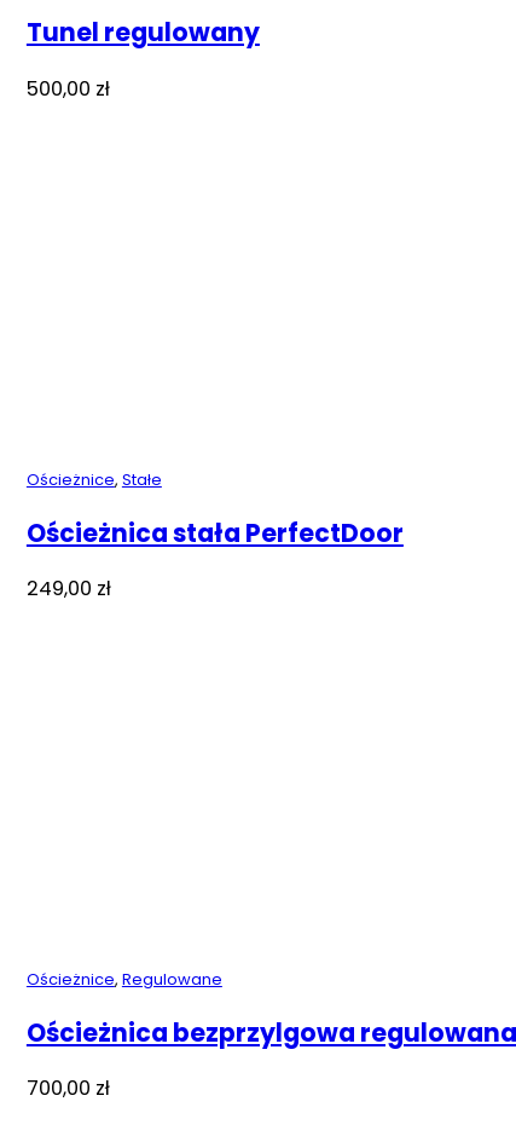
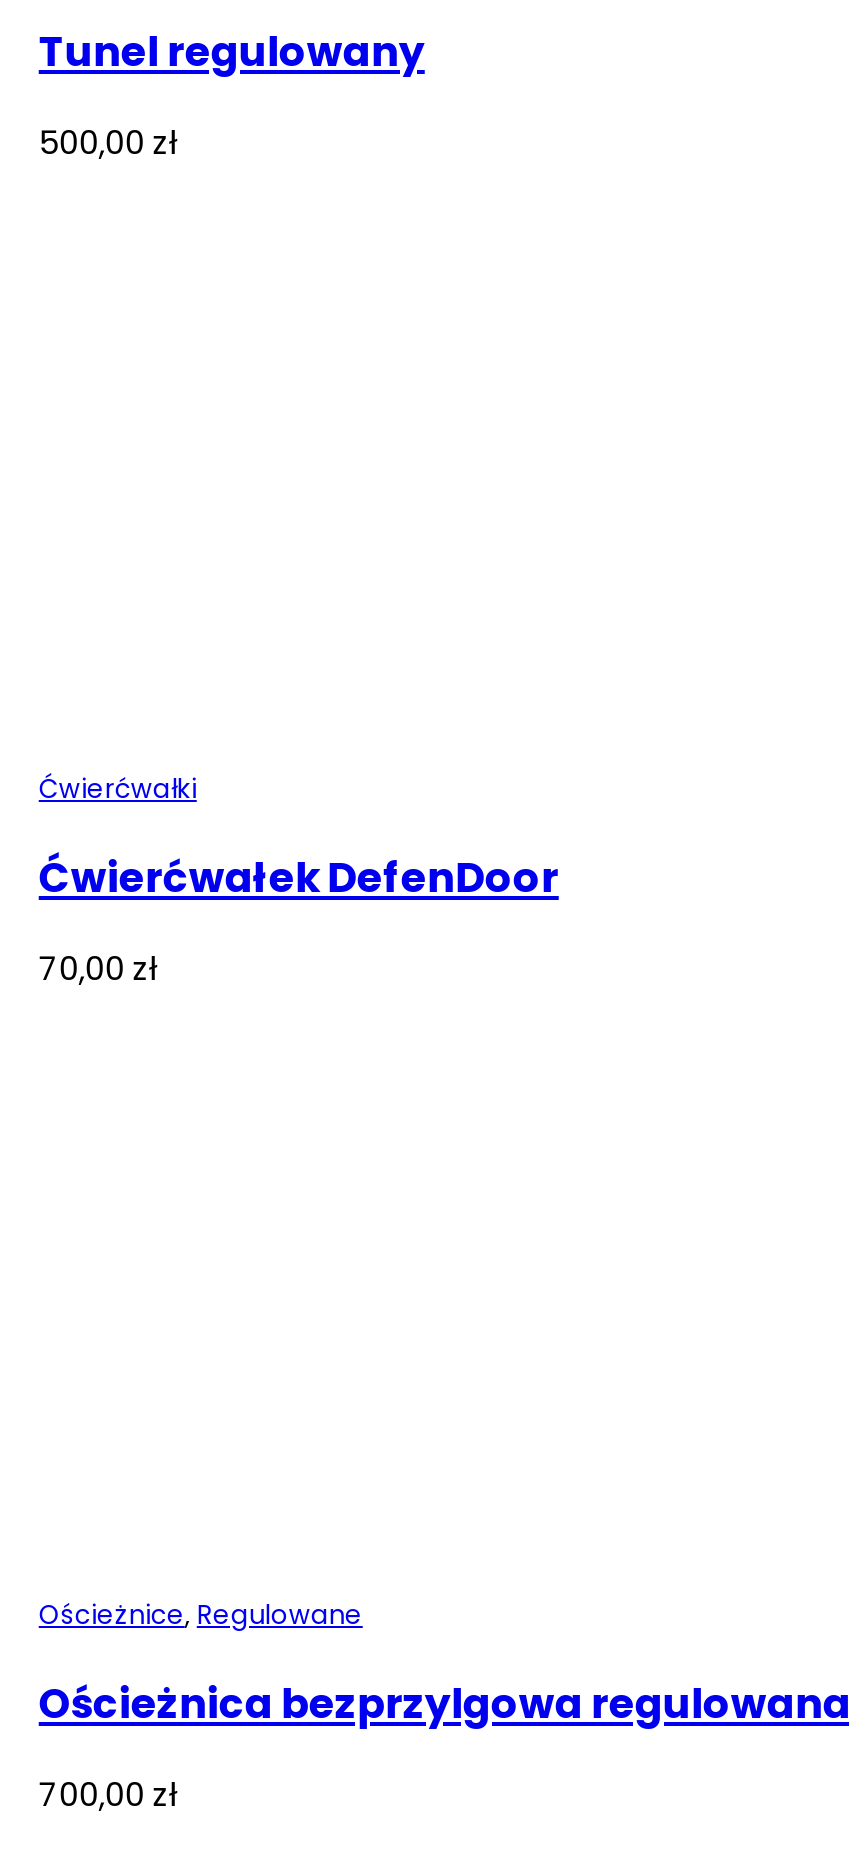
[26,468,162,491] Ościeżnice, Stałe -> [39,770,197,808] Ćwierćwałki
[26,515,403,550] Ościeżnica stała PerfectDoor -> [39,847,559,905] Ćwierćwałek DefenDoor
[26,575,111,603] 249,00 zł -> [39,946,157,992] 70,00 zł

